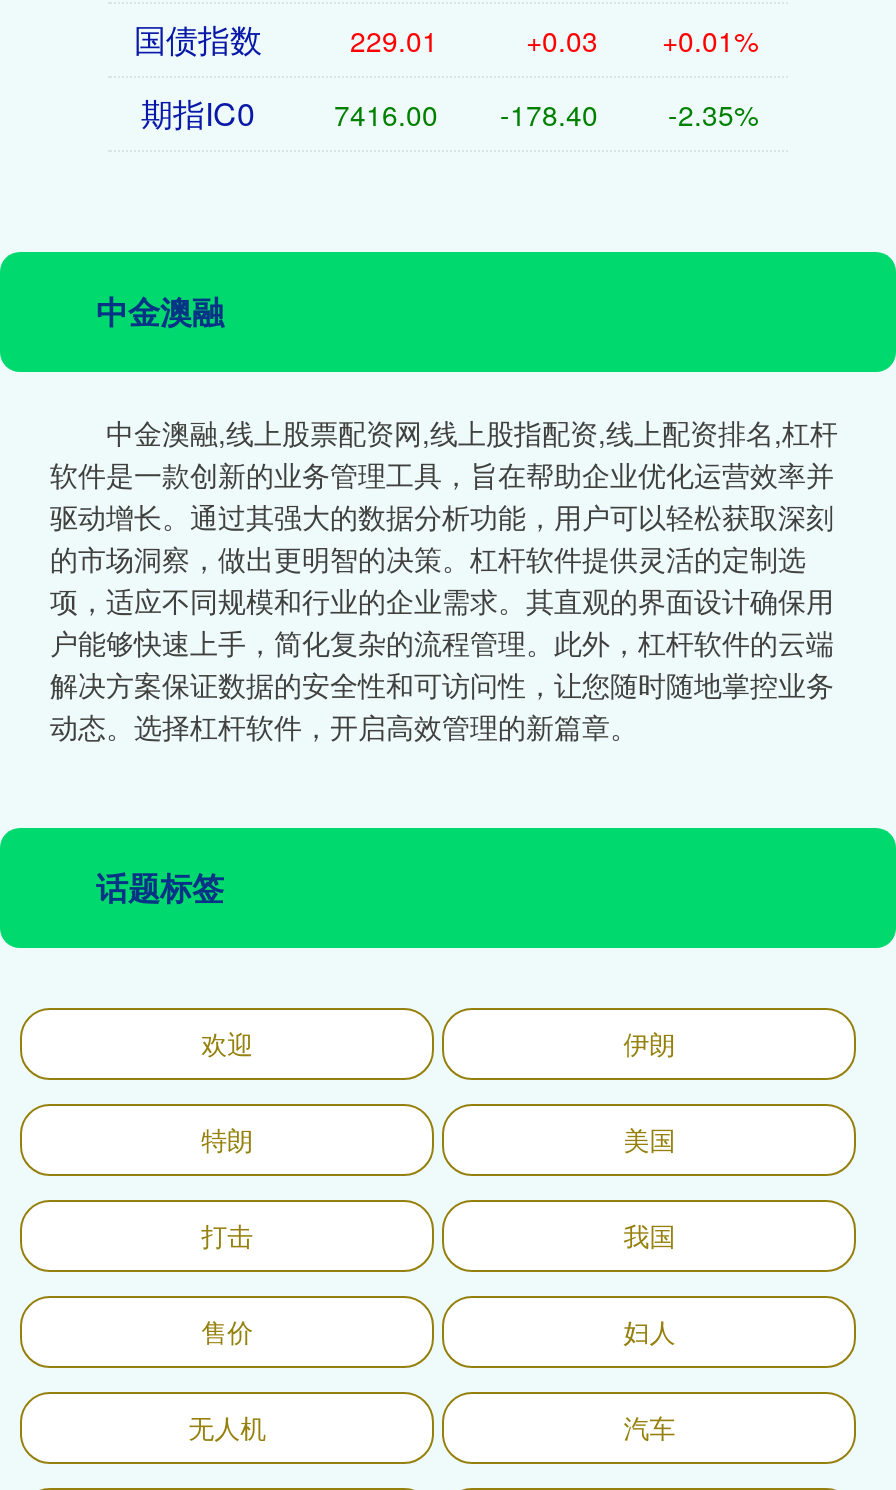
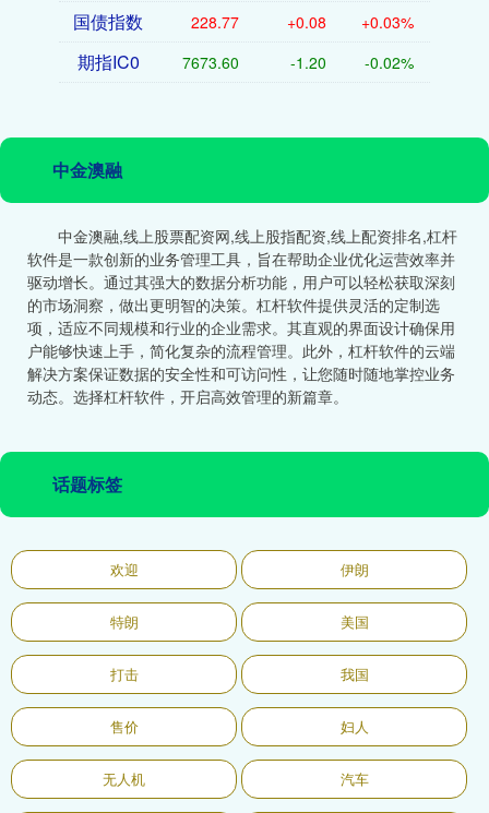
[350,21,438,61] 229.01 -> [191,11,239,33] 228.77
[526,21,598,61] +0.03 -> [287,11,326,33] +0.08
[662,21,758,61] +0.01% -> [361,11,414,33] +0.03%
[334,95,438,135] 7416.00 -> [182,52,239,73] 7673.60
[500,95,598,135] -178.40 -> [290,52,326,73] -1.20
[668,95,758,135] -2.35% -> [365,52,414,73] -0.02%

